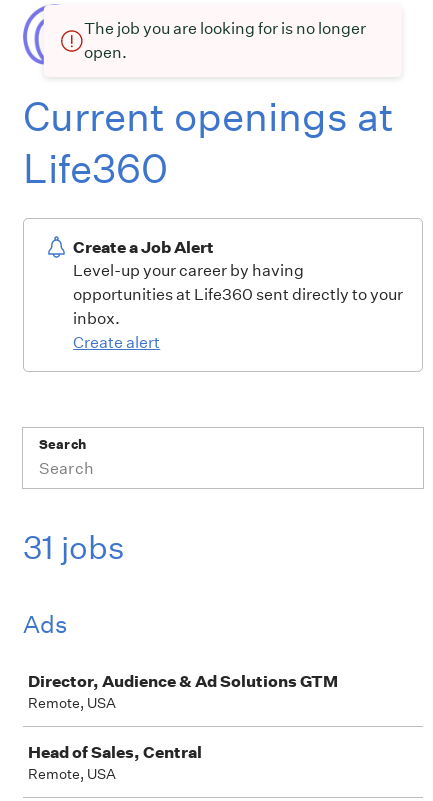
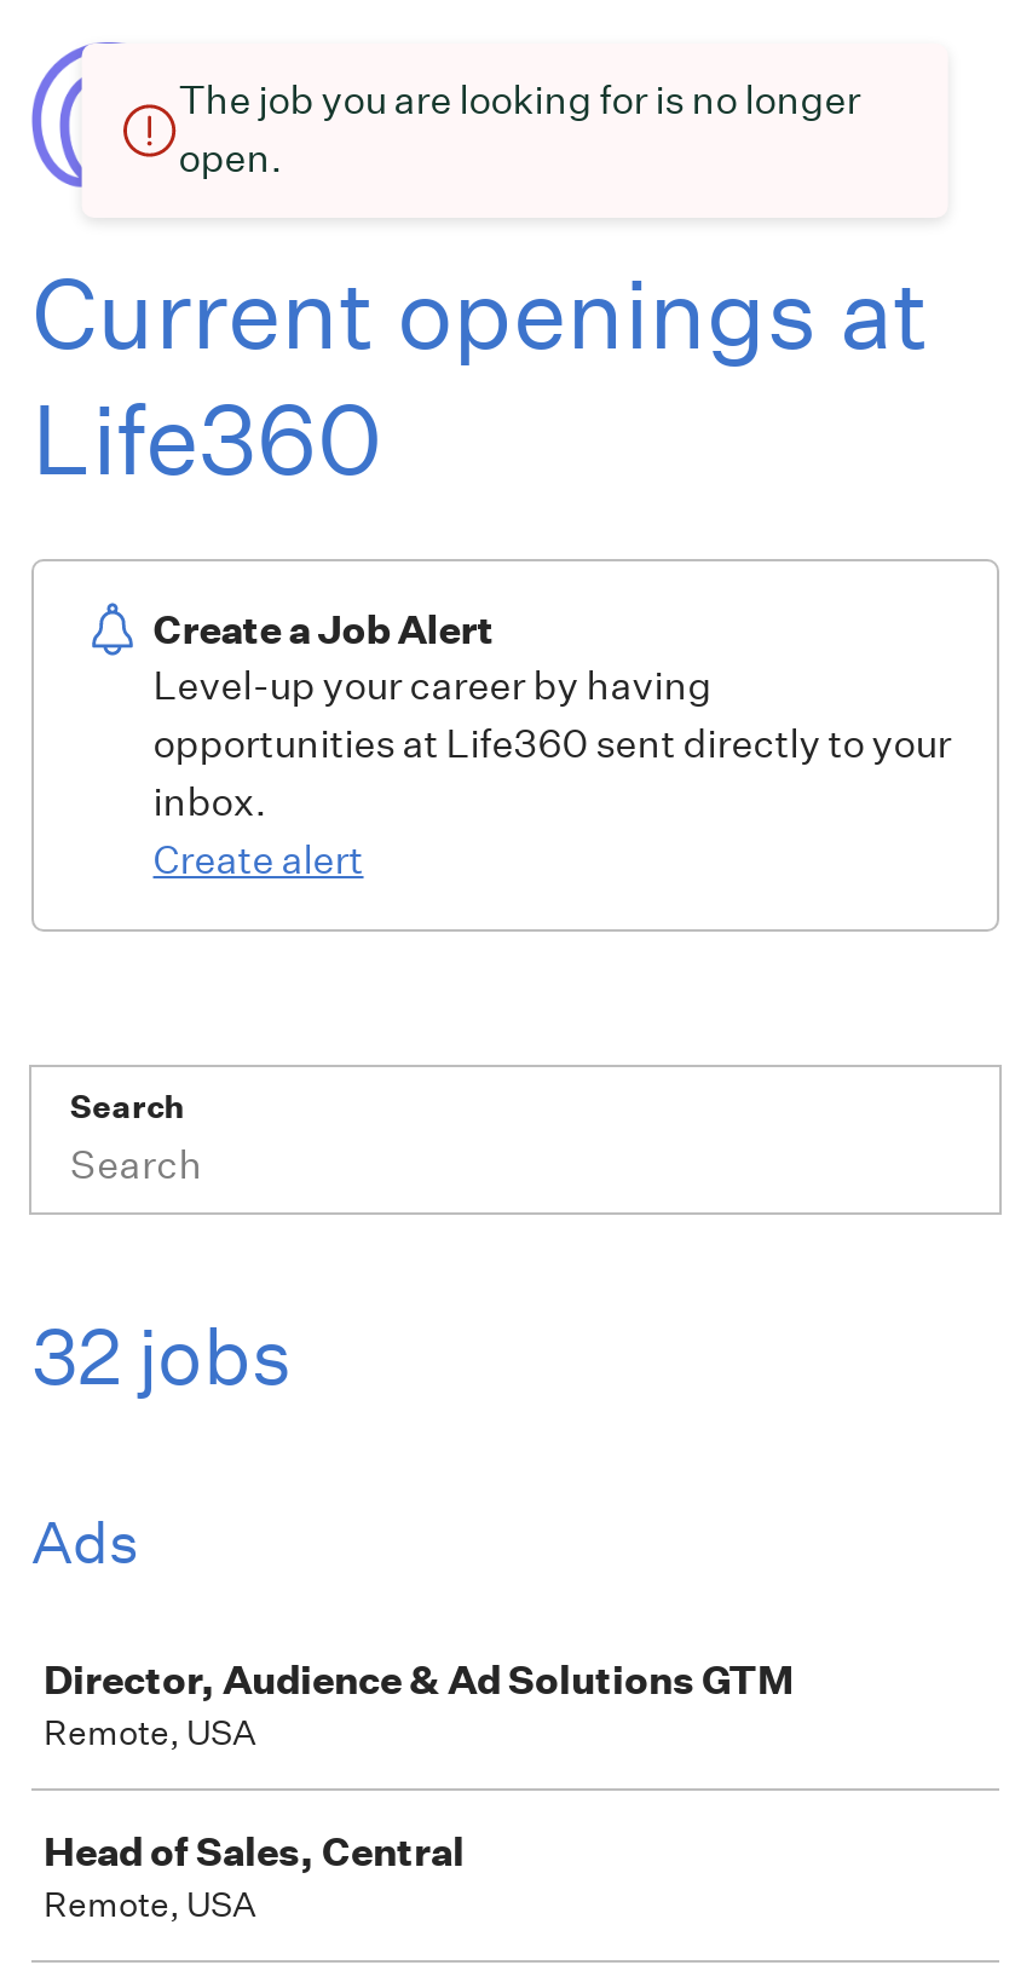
[23,528,125,567] 31 jobs -> [31,1309,293,1404] 32 jobs

